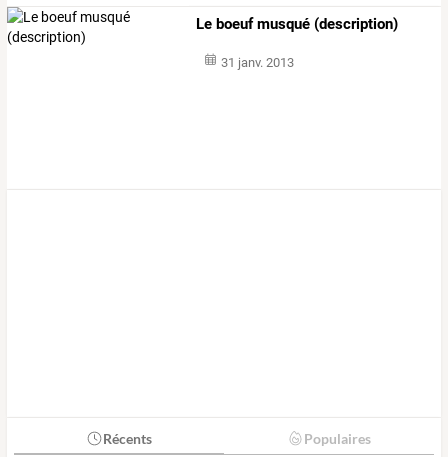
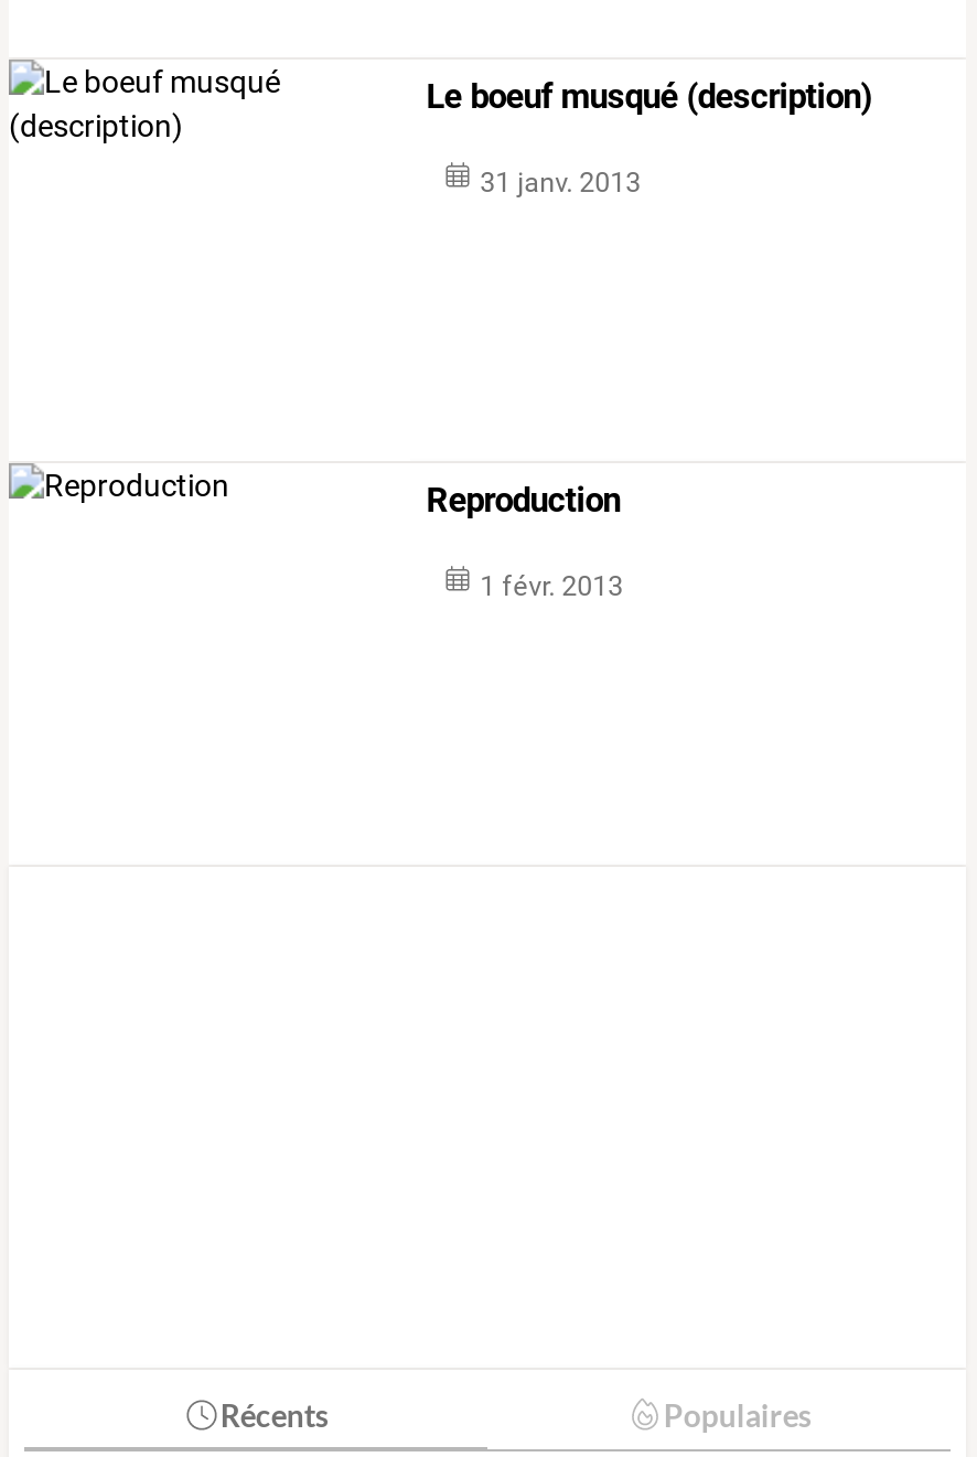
none -> [426,481,623,602] Reproduction | 1 févr. 2013

